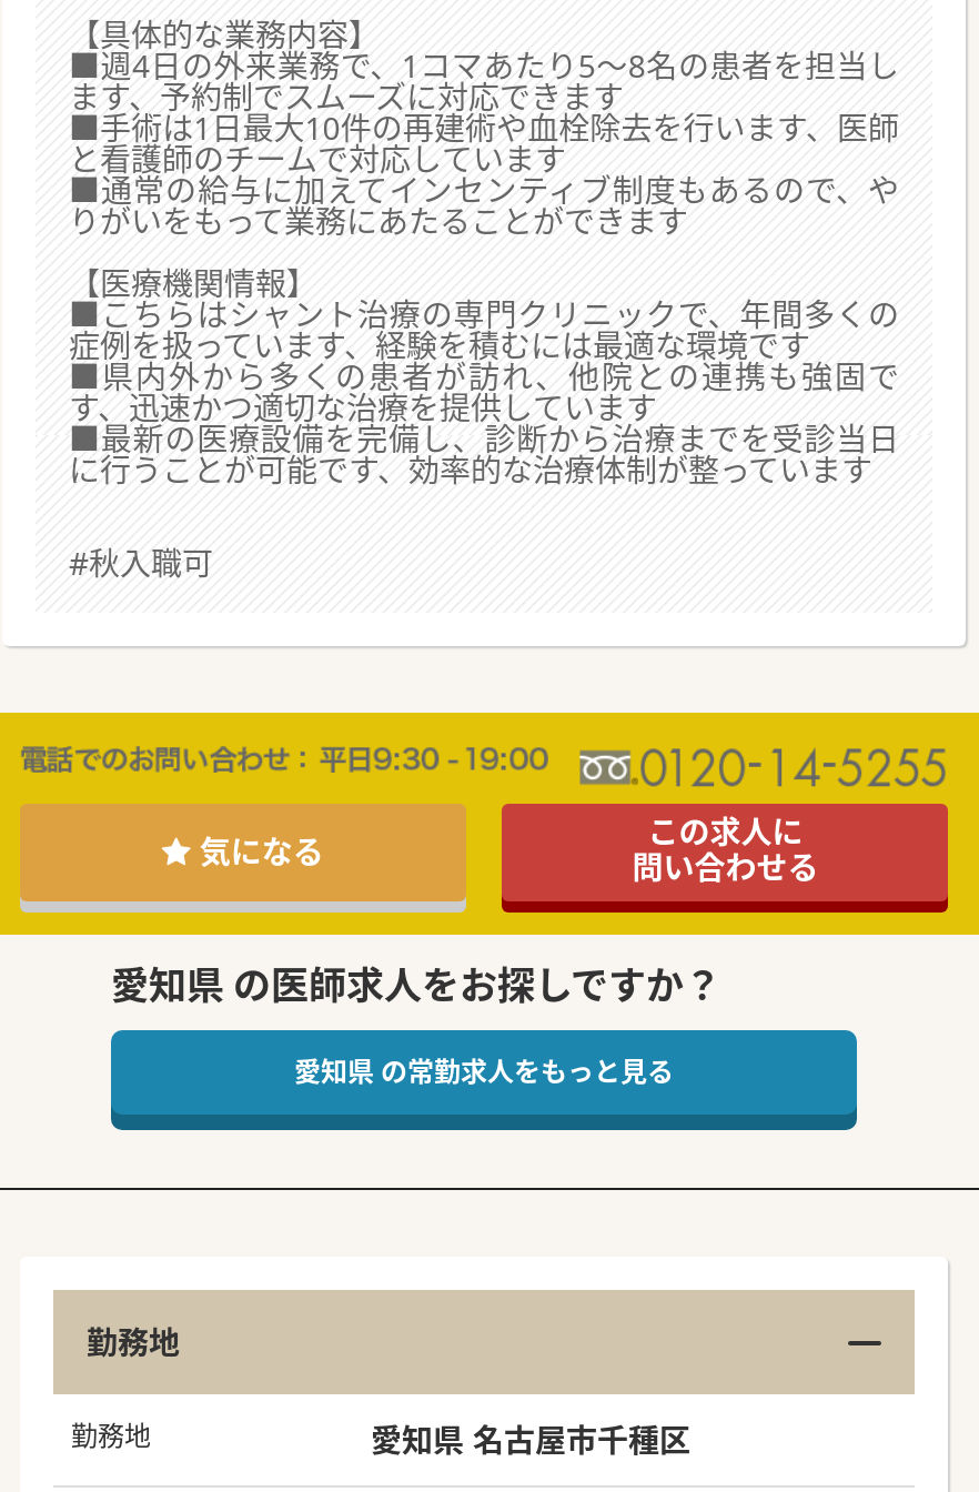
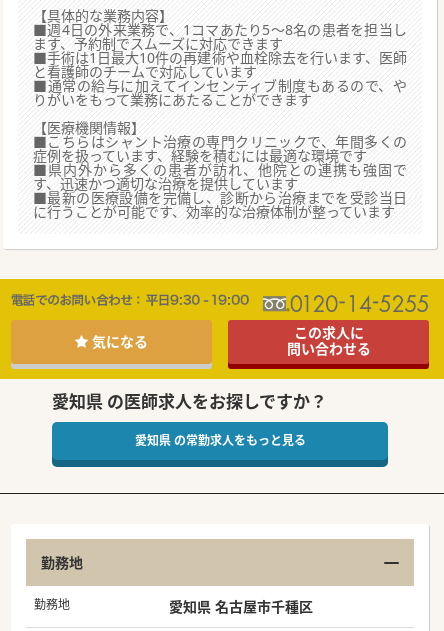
[69,541,213,583] #秋入職可 -> none

